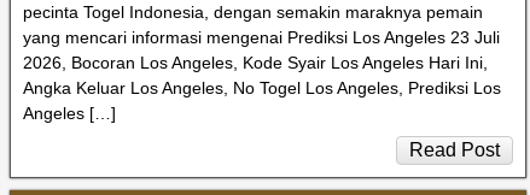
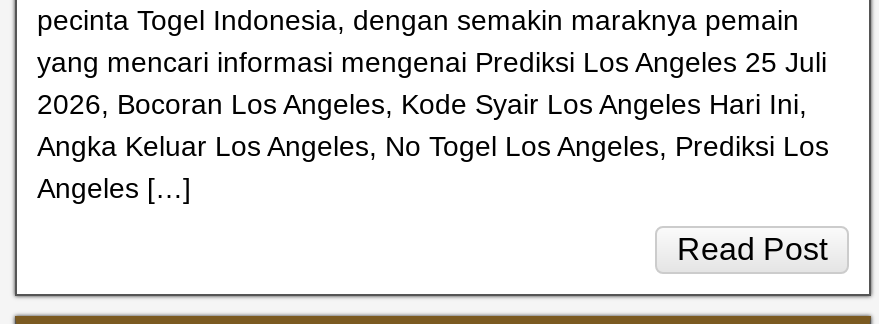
[23,28,500,47] yang mencari informasi mengenai Prediksi Los Angeles 23 Juli -> [37,46,827,78] yang mencari informasi mengenai Prediksi Los Angeles 25 Juli

